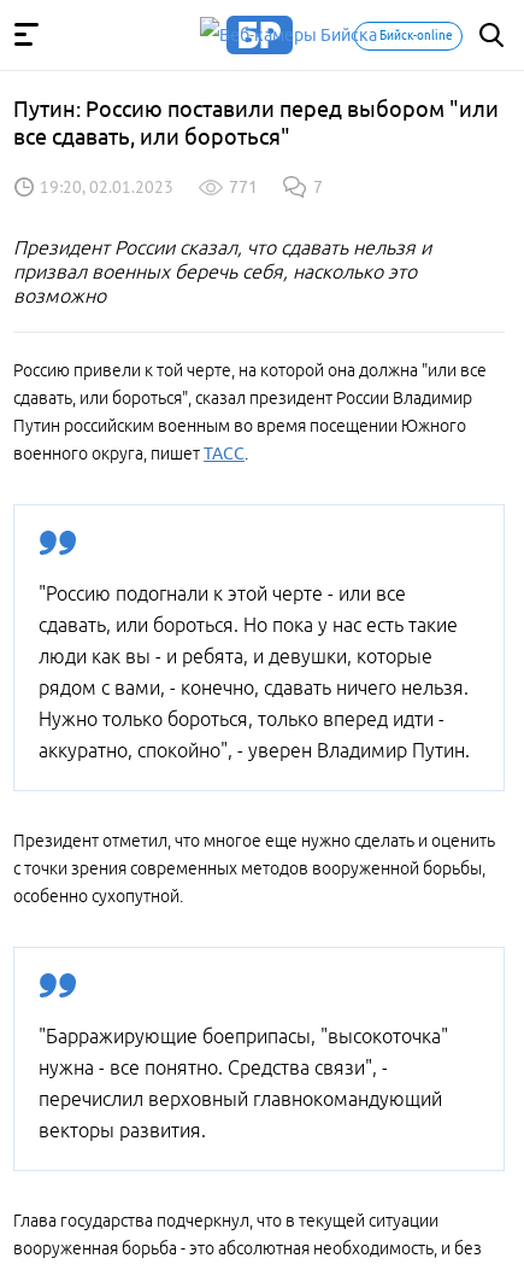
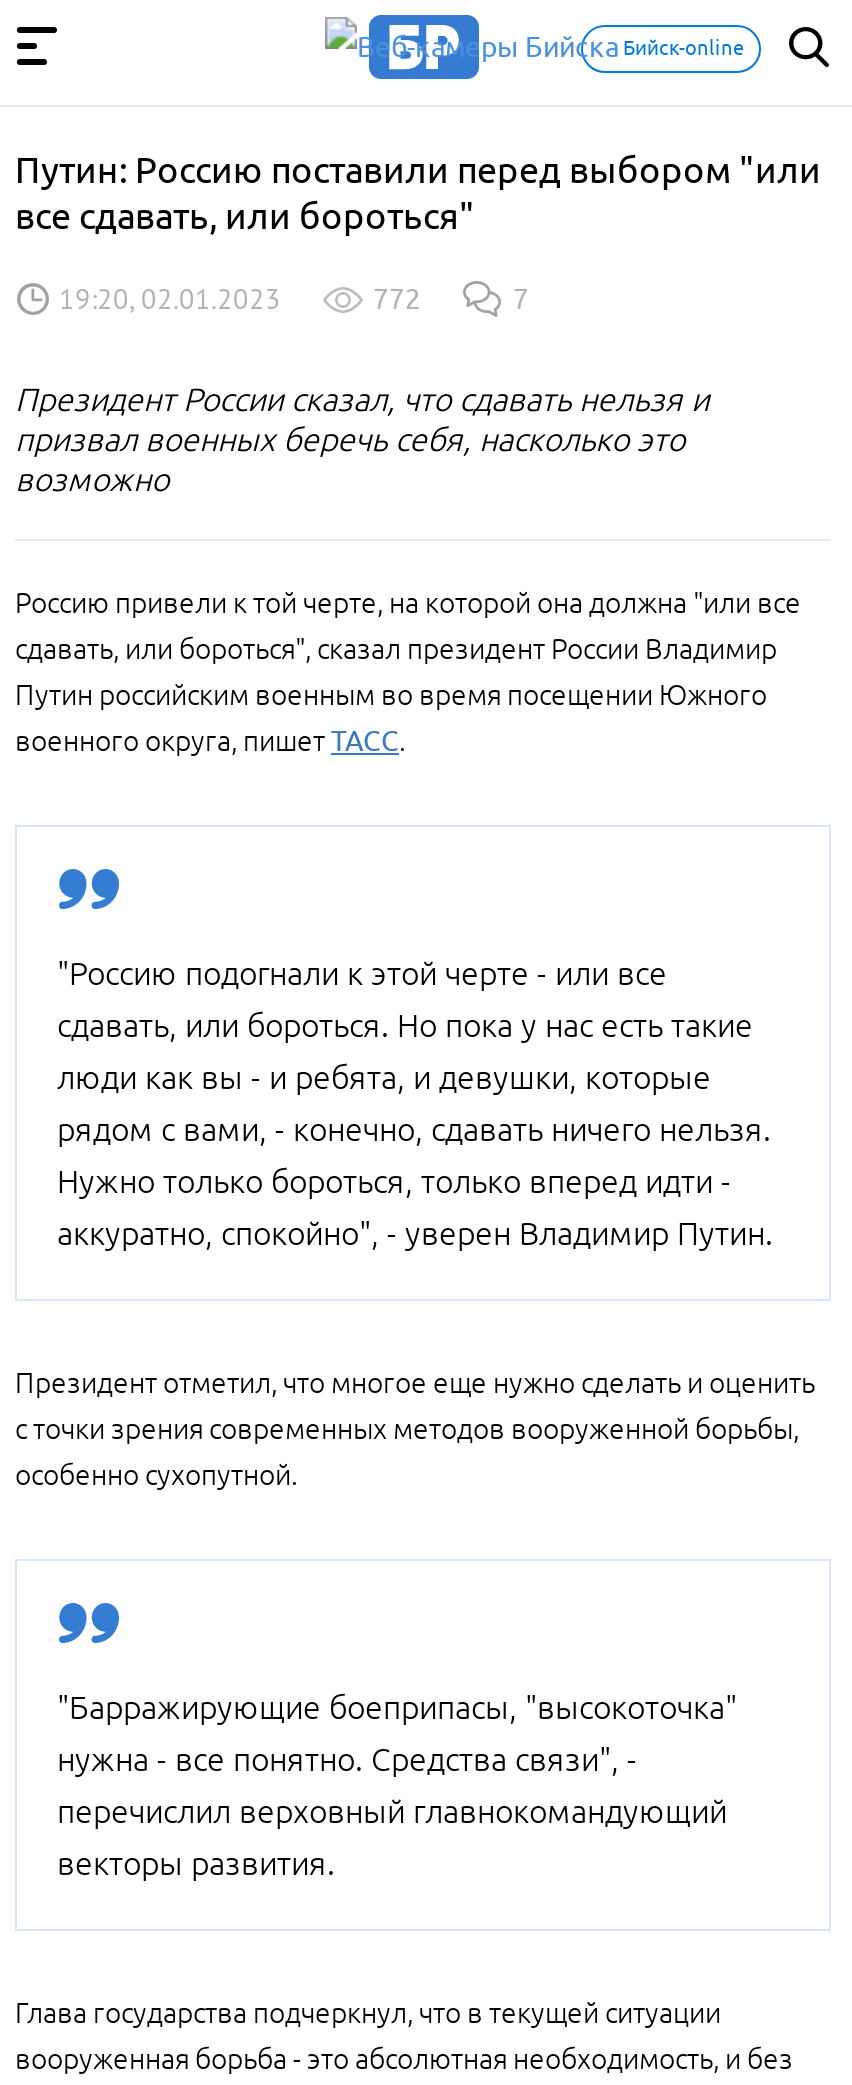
[229,177,258,197] 771 -> [373,283,421,315] 772

